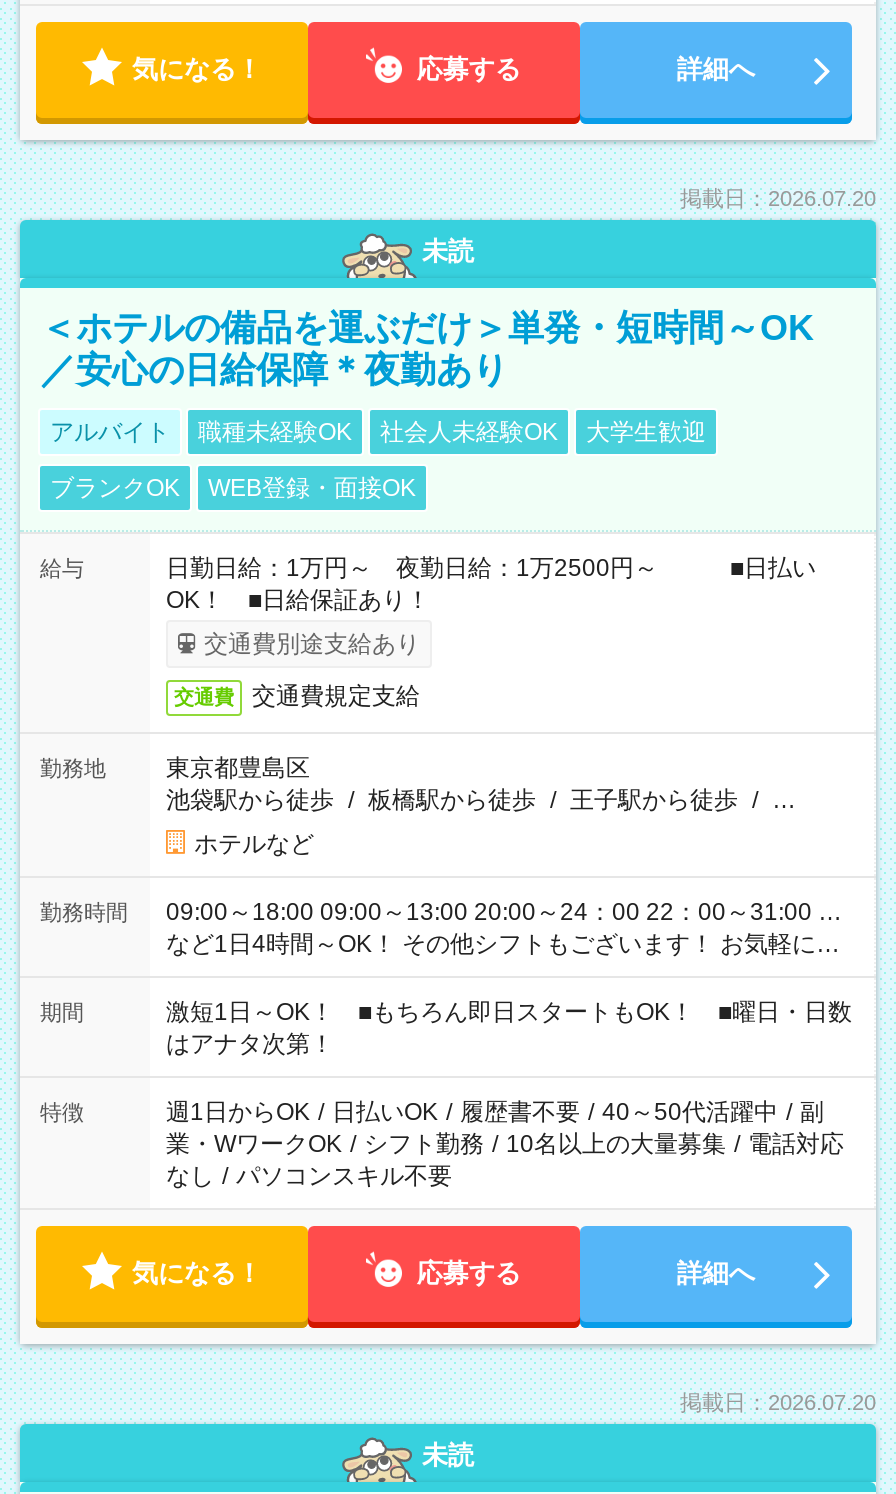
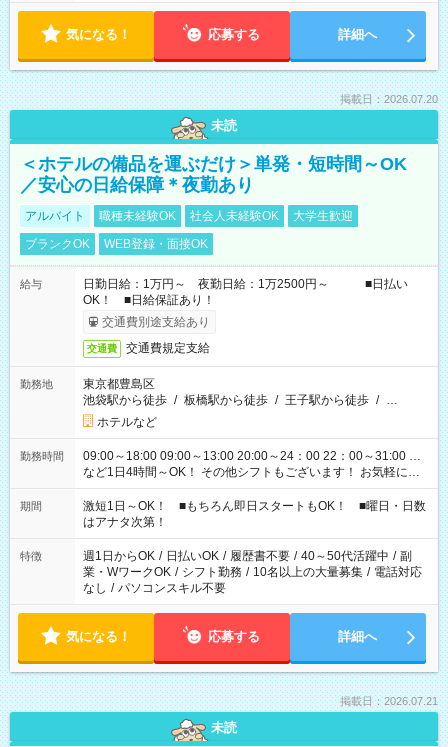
[680,1390,876,1414] 掲載日：2026.07.20 -> [340,695,438,707] 掲載日：2026.07.21

